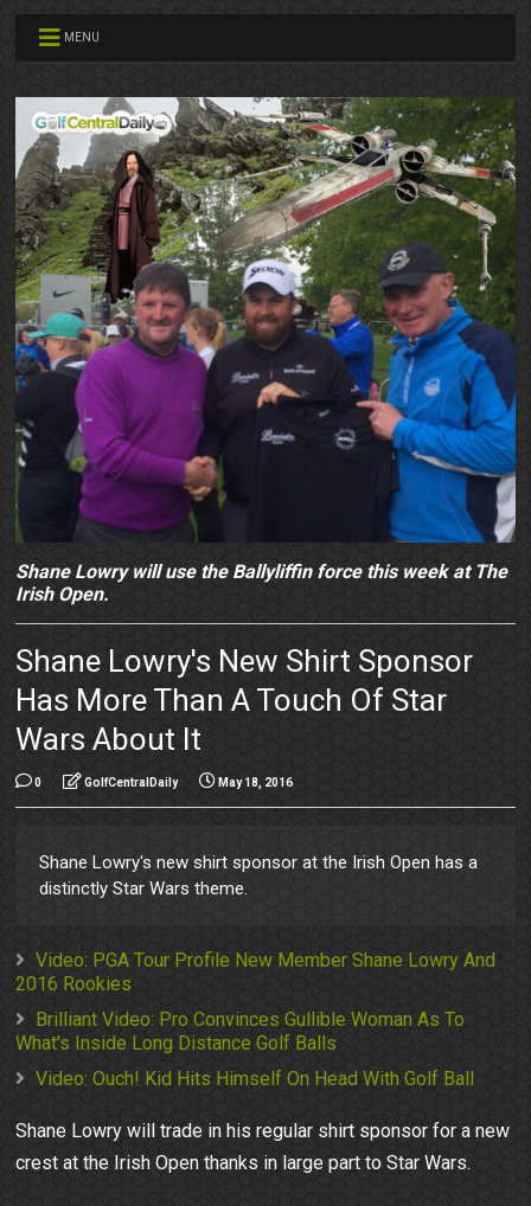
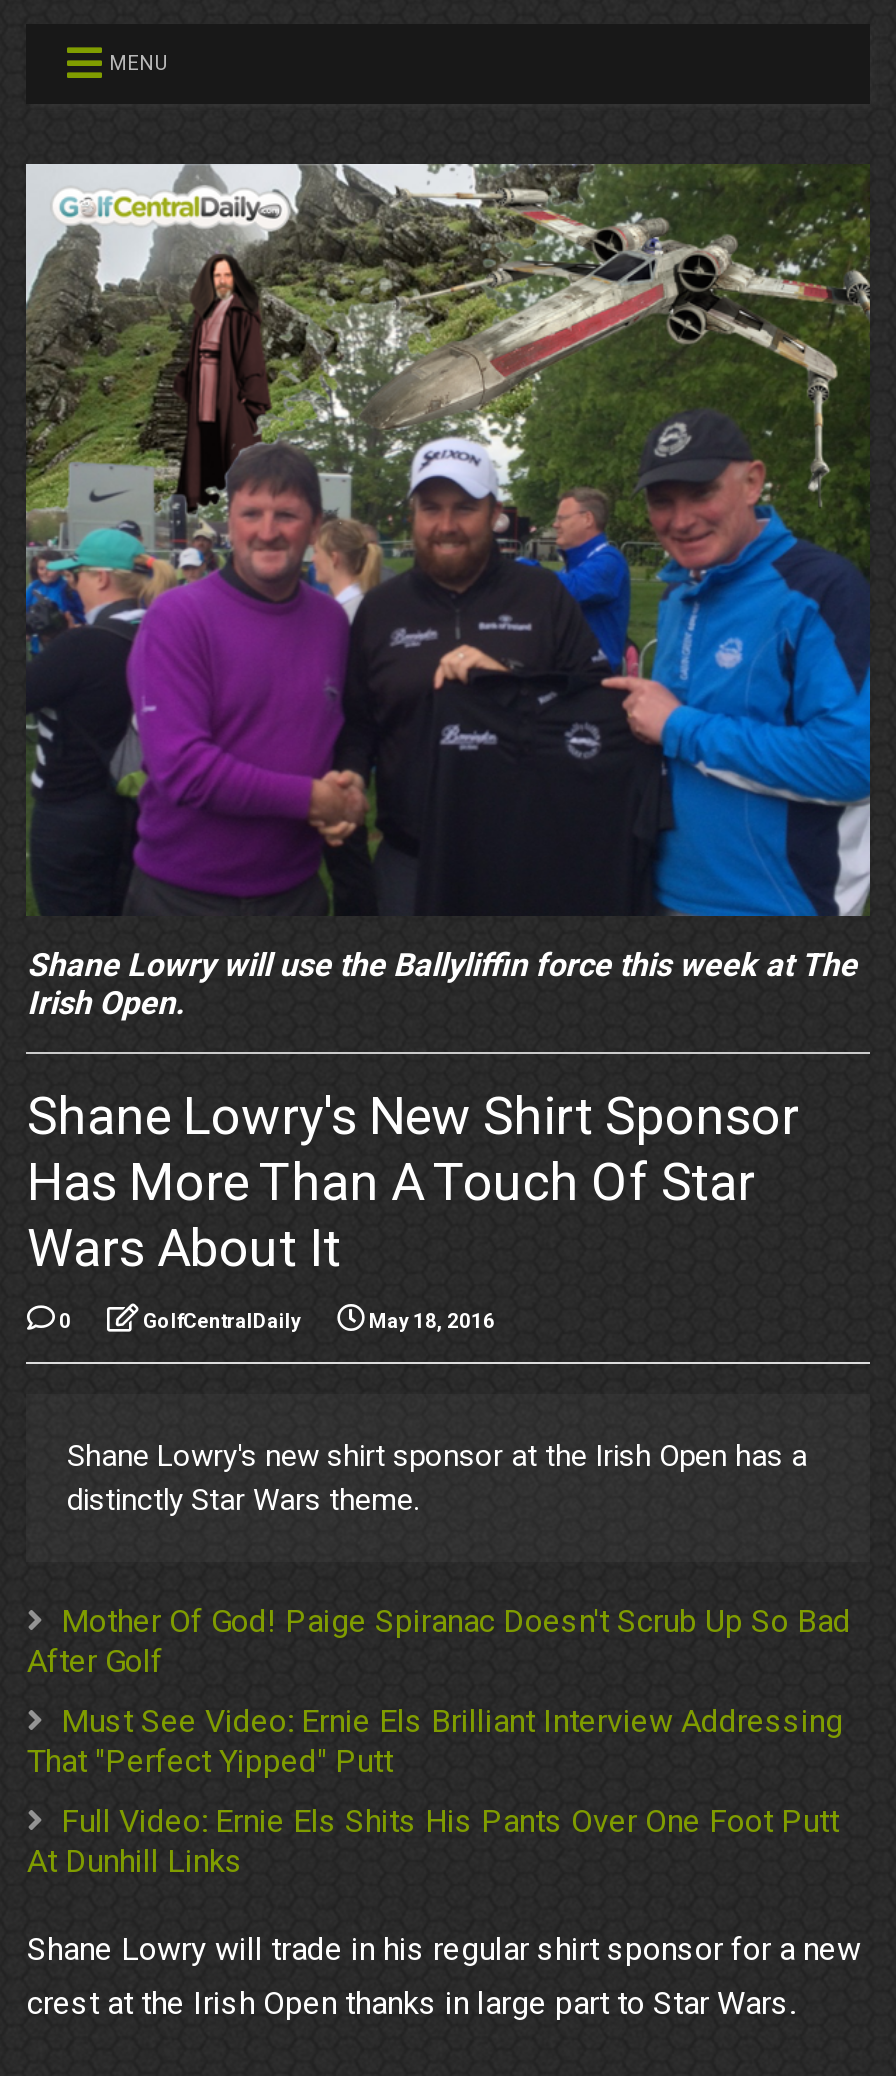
[16,949,496,995] Video: PGA Tour Profile New Member Shane Lowry And | 2016 Rookies -> [27,1601,851,1679] Mother Of God! Paige Spiranac Doesn't Scrub Up So Bad | After Golf
[16,1008,465,1054] Brilliant Video: Pro Convinces Gullible Woman As To | What's Inside Long Distance Golf Balls -> [27,1701,843,1779] Must See Video: Ernie Els Brilliant Interview Addressing | That "Perfect Yipped" Putt
[36,1067,475,1090] Video: Ouch! Kid Hits Himself On Head With Golf Ball -> [27,1801,839,1879] Full Video: Ernie Els Shits His Pants Over One Foot Putt | At Dunhill Links

